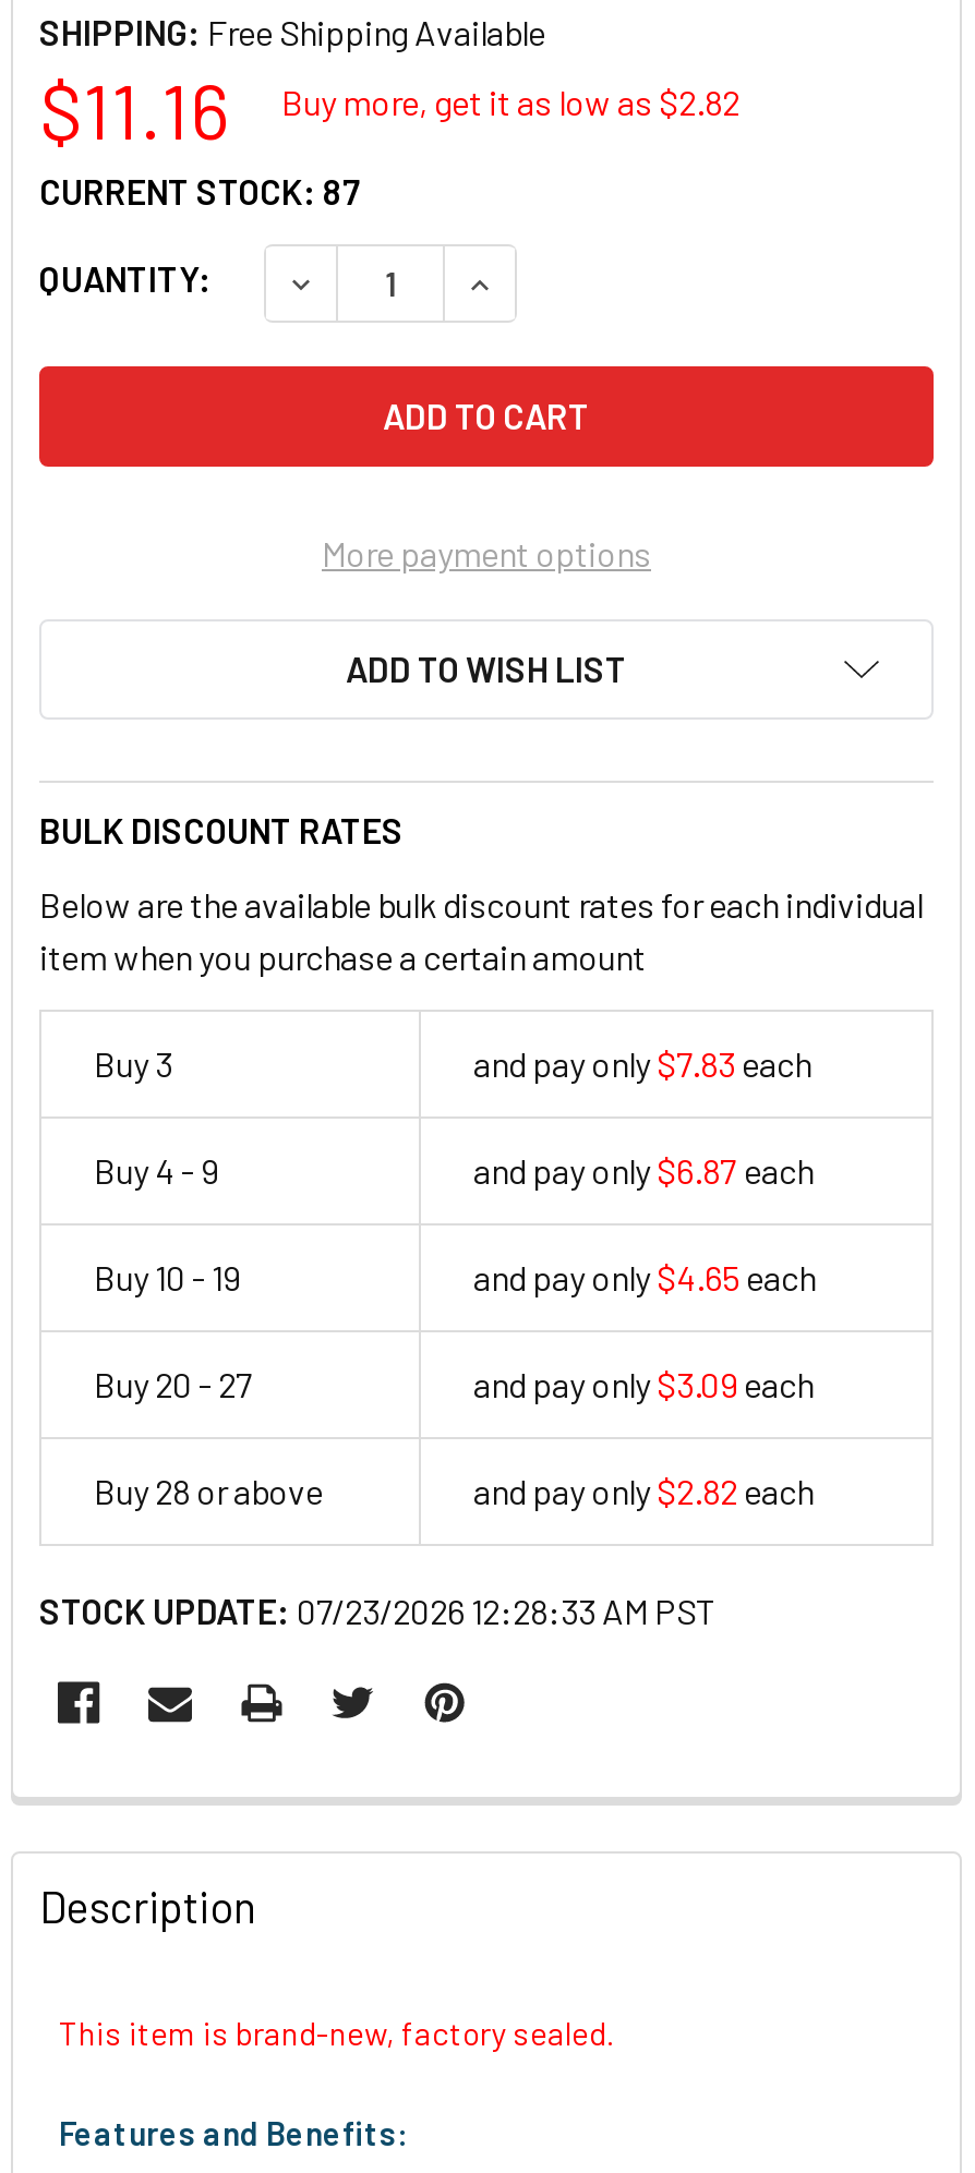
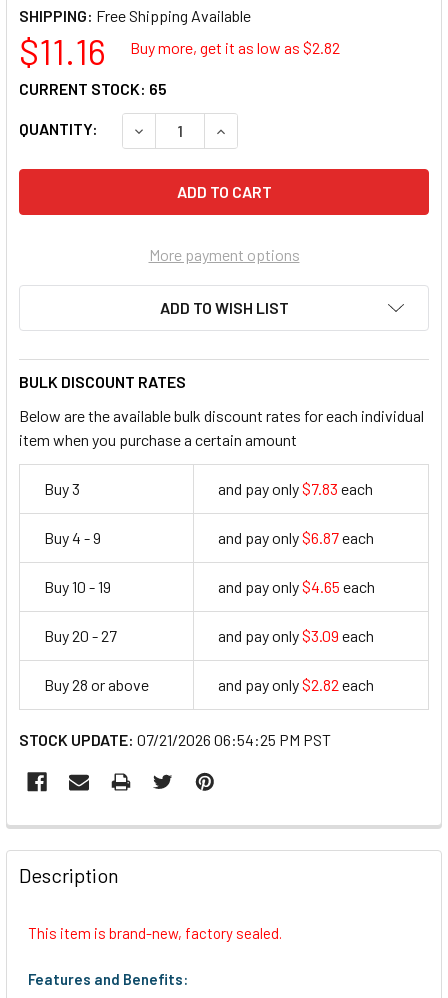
[39,170,360,212] CURRENT STOCK: 87 -> [19,79,167,98] CURRENT STOCK: 65
[39,1589,715,1631] STOCK UPDATE: 07/23/2026 12:28:33 AM PST -> [19,730,331,749] STOCK UPDATE: 07/21/2026 06:54:25 PM PST

